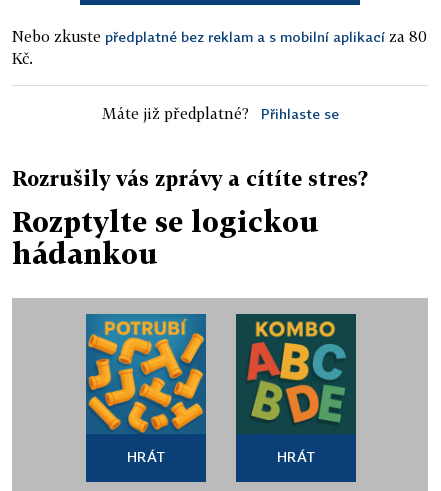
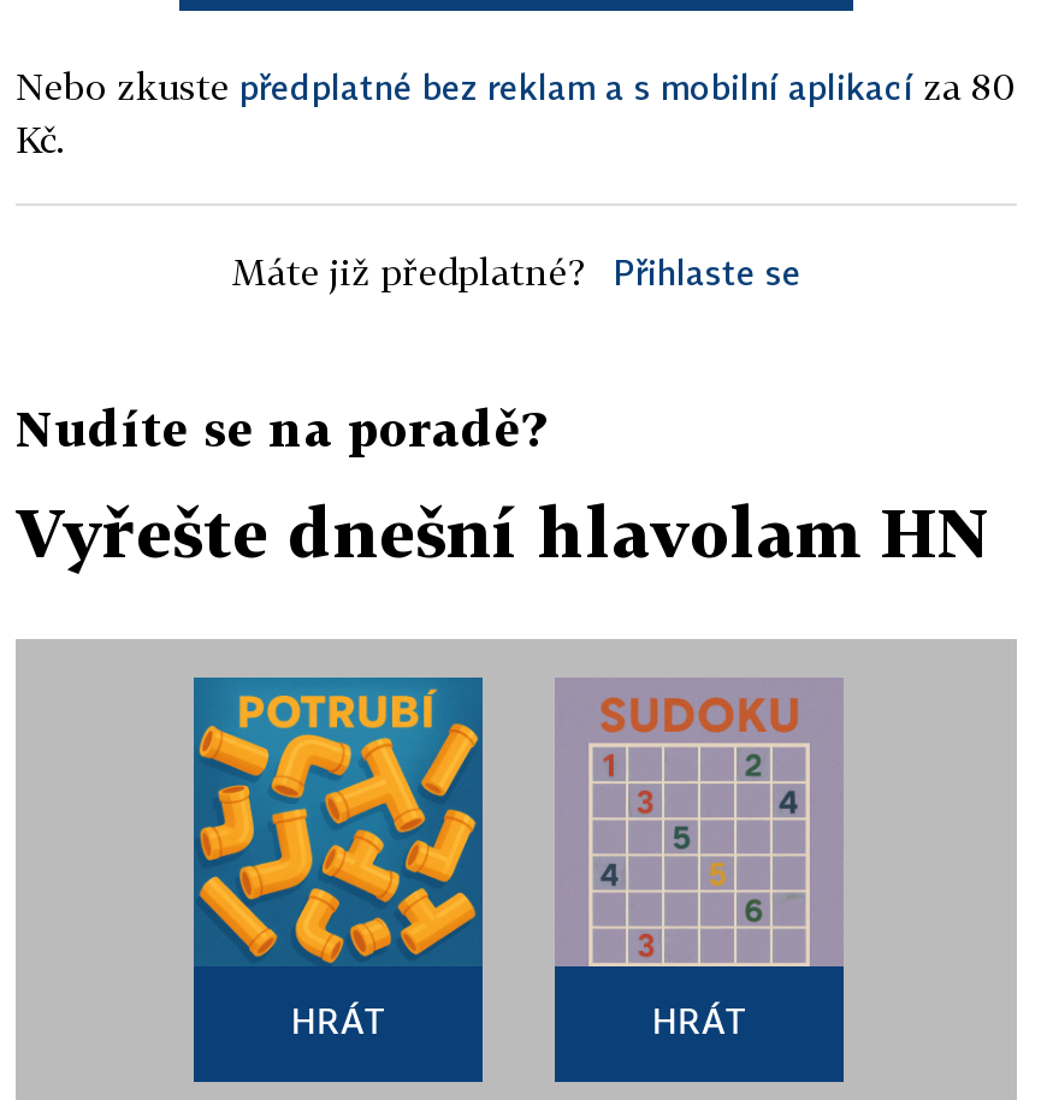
[12,166,368,190] Rozrušily vás zprávy a cítíte stres? -> [16,398,545,456] Nudíte se na poradě?
[12,205,319,270] Rozptylte se logickou | hádankou -> [16,492,990,572] Vyřešte dnešní hlavolam HN
[235,313,357,434] [image] -> [555,678,844,969] [image]

